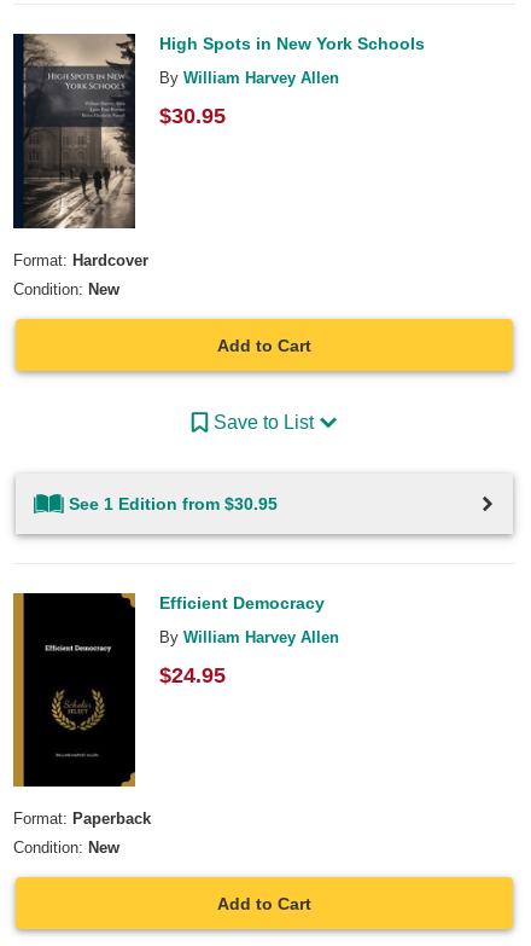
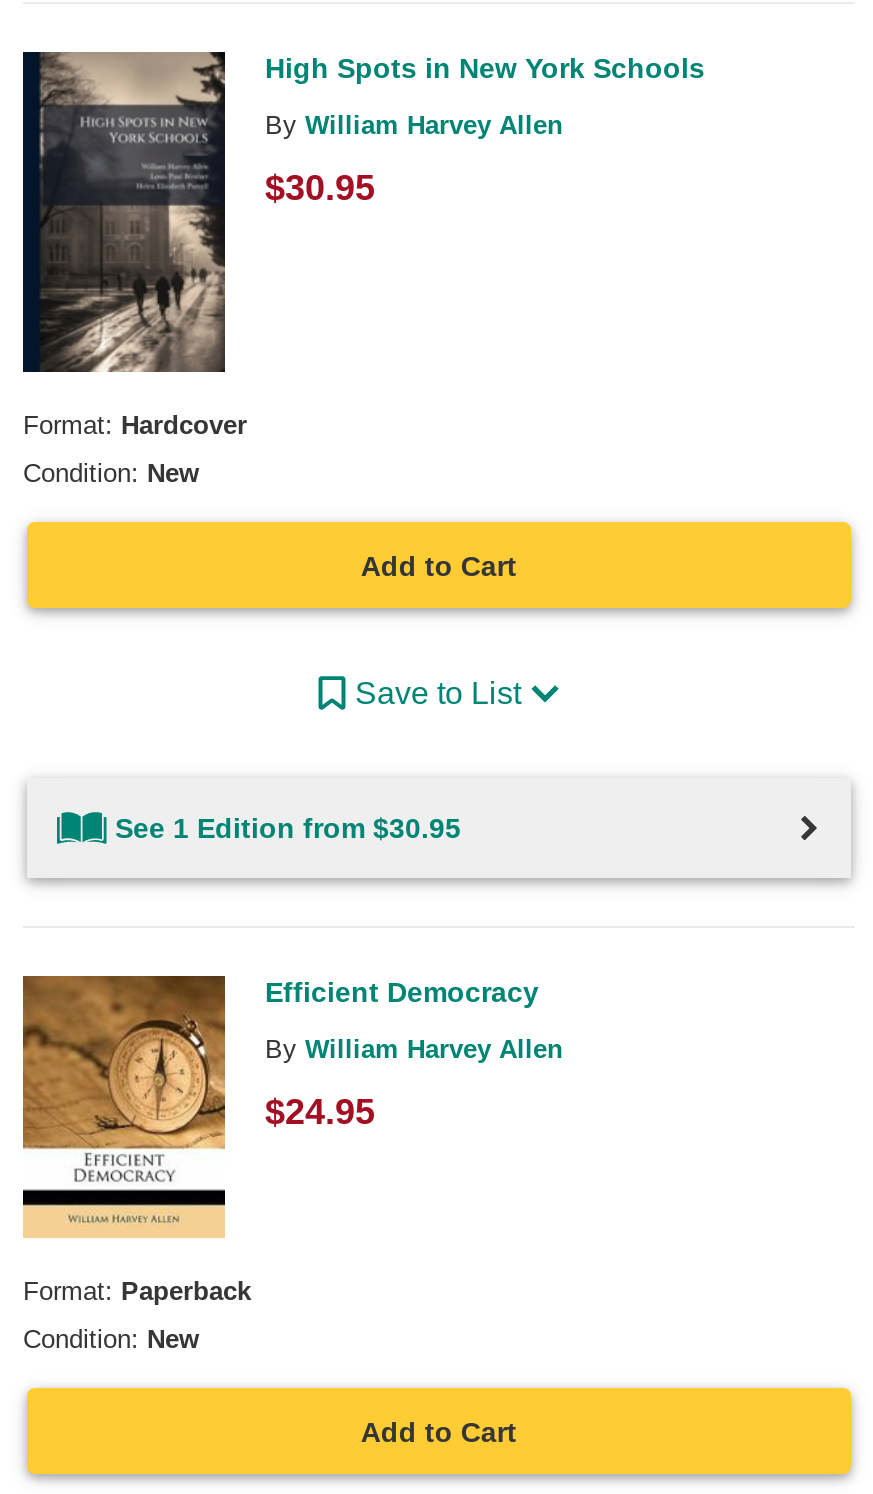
[12,592,136,788] [image] -> [21,975,227,1239] [image]

